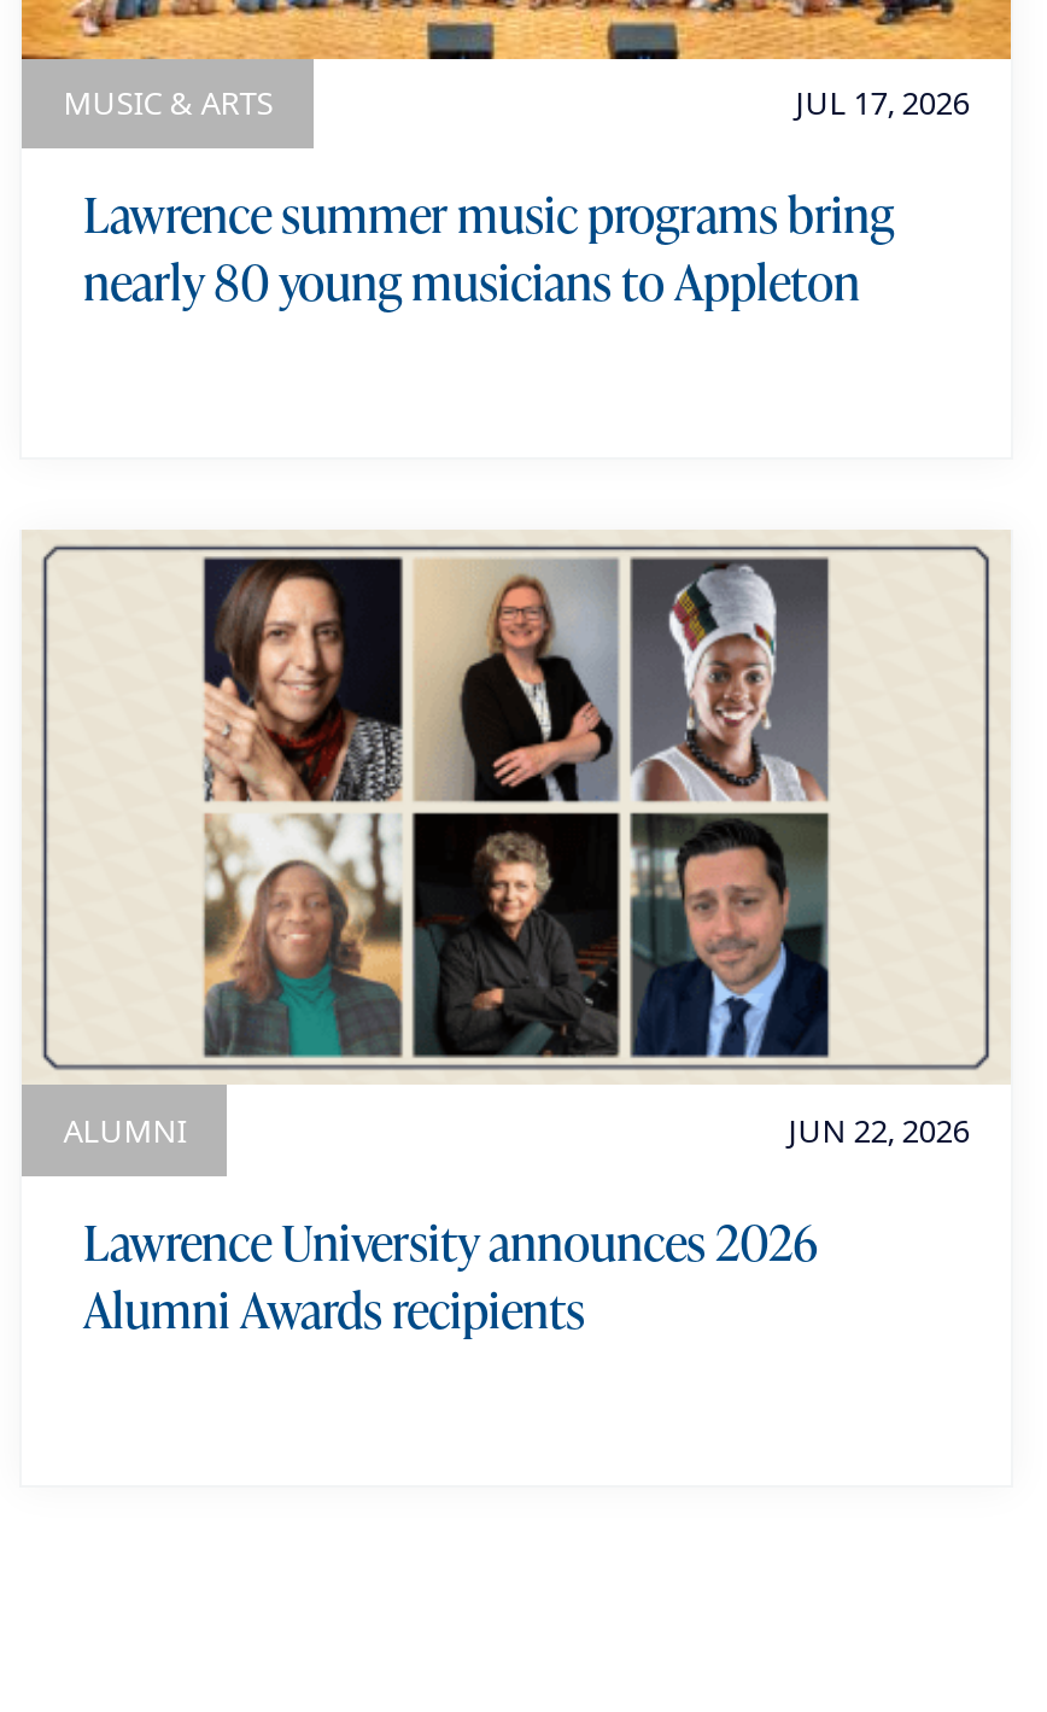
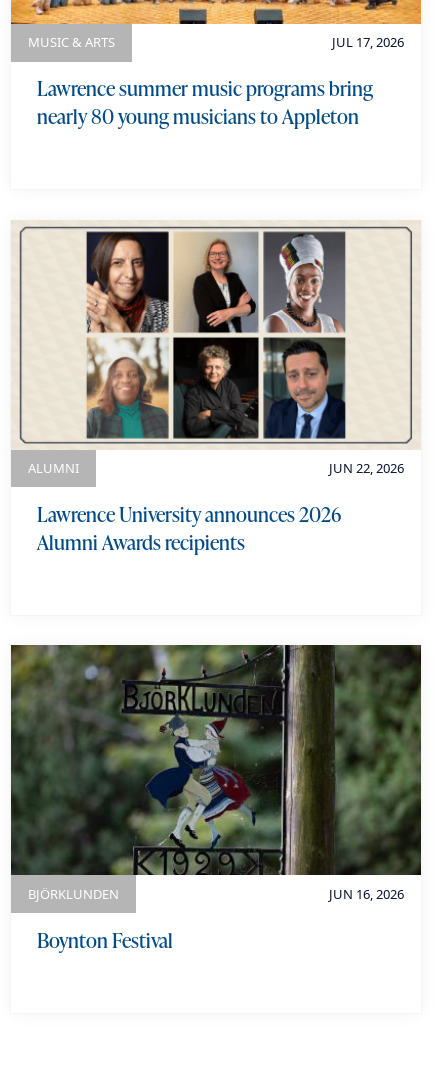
none -> [10,644,422,954] [image] | JUN 16, 2026 | BJÖRKLUNDEN | Boynton Festival

